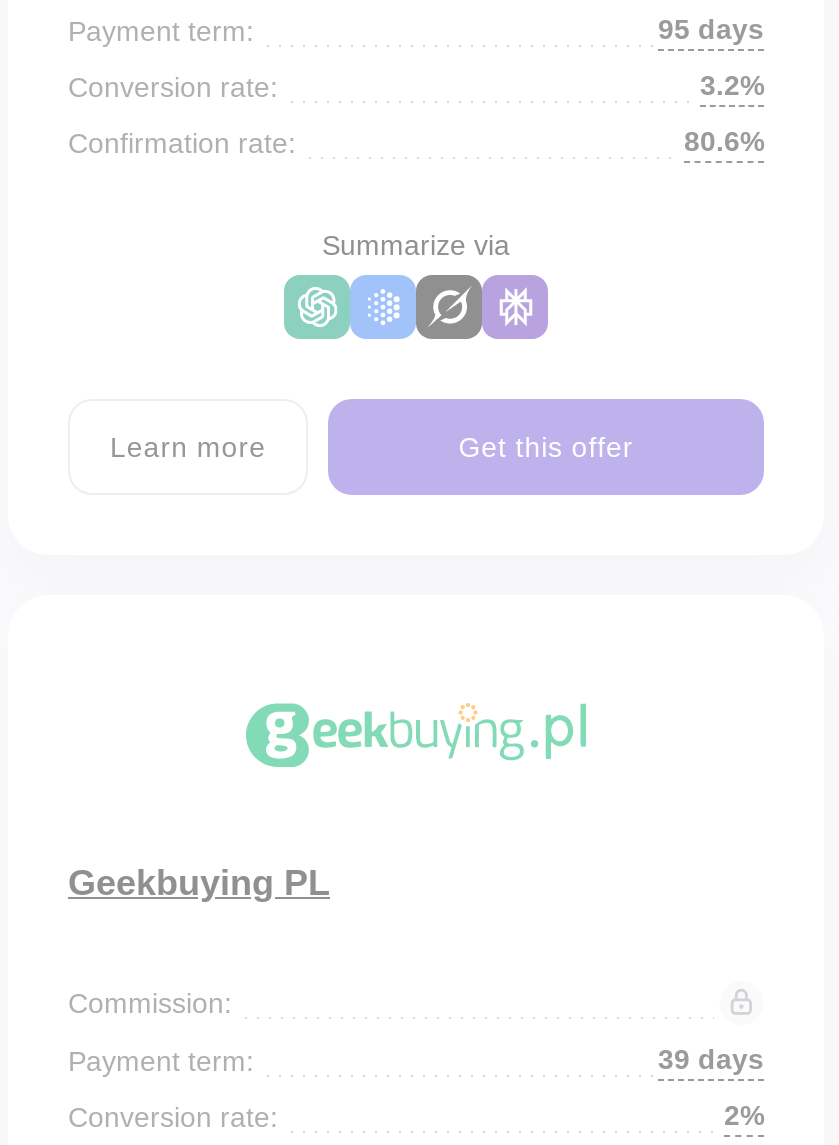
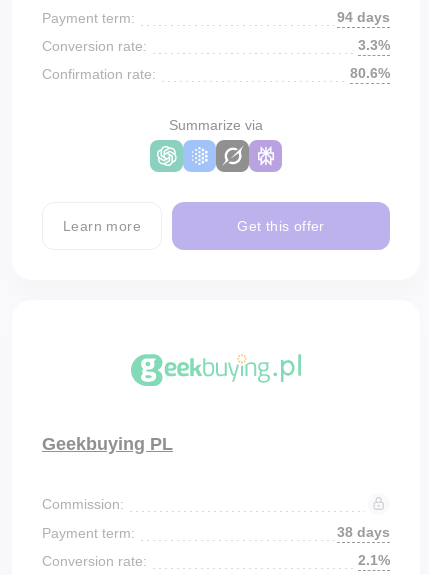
[658,13,764,45] 95 days -> [337,9,390,25] 94 days
[700,69,764,101] 3.2% -> [358,37,390,53] 3.3%
[658,1043,764,1075] 39 days -> [337,524,390,540] 38 days
[724,1099,764,1131] 2% -> [358,552,390,568] 2.1%

